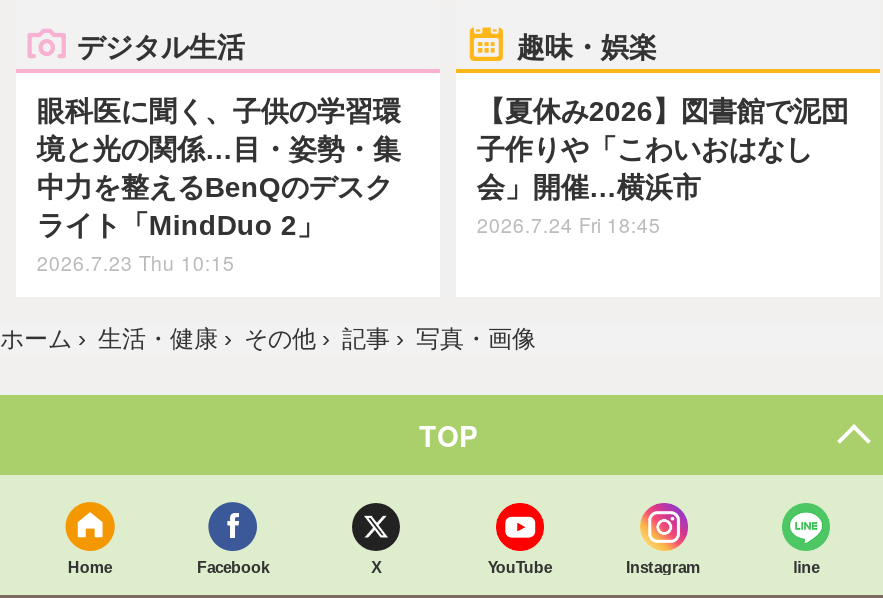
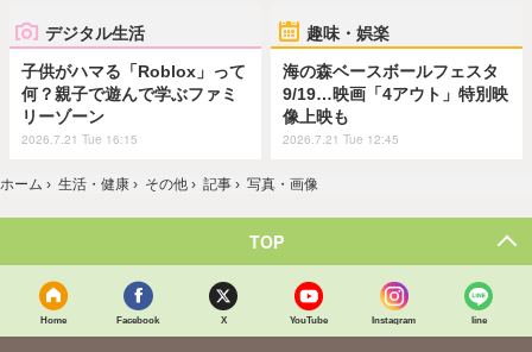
[37,95,401,277] 眼科医に聞く、子供の学習環 | 境と光の関係…目・姿勢・集 | 中力を整えるBenQのデスク | ライト「MindDuo 2」 | 2026.7.23 Thu 10:15 -> [22,62,246,147] 子供がハマる「Roblox」って | 何？親子で遊んで学ぶファミ | リーゾーン | 2026.7.21 Tue 16:15
[477,95,849,239] 【夏休み2026】図書館で泥団 | 子作りや「こわいおはなし | 会」開催…横浜市 | 2026.7.24 Fri 18:45 -> [283,62,509,147] 海の森ベースボールフェスタ | 9/19…映画「4アウト」特別映 | 像上映も | 2026.7.21 Tue 12:45

